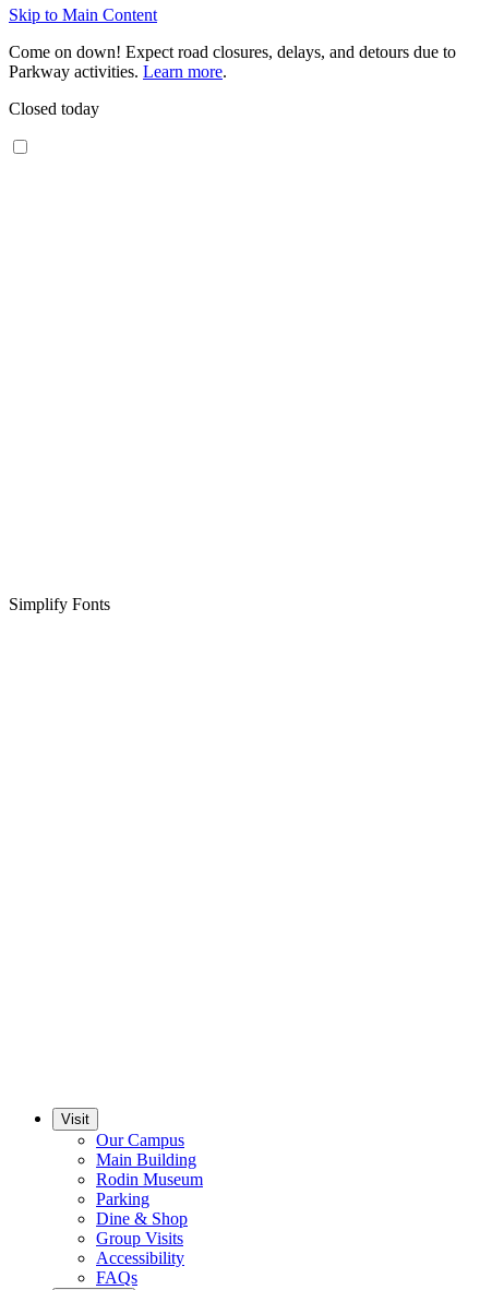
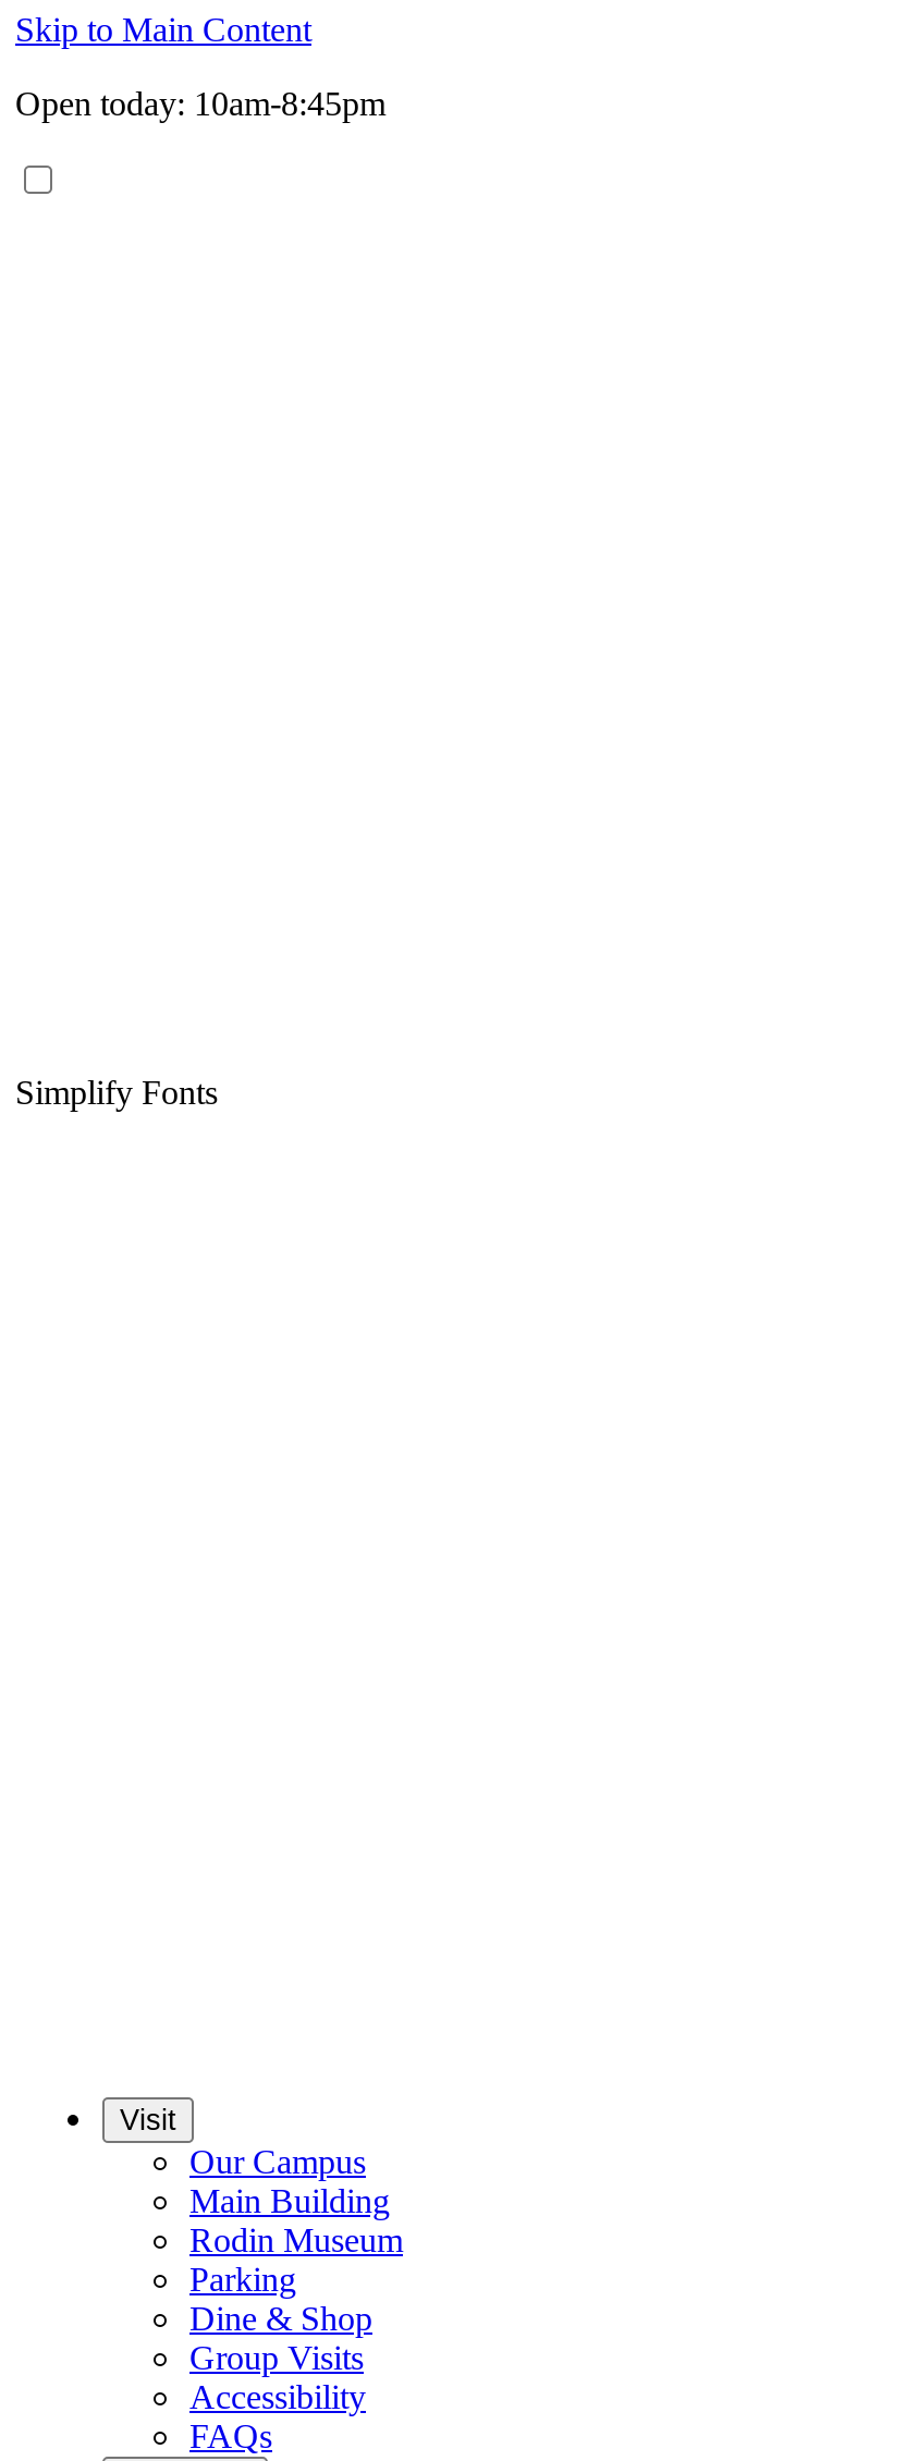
[9,43,456,118] Come on down! Expect road closures, delays, and detours due to | Parkway activities. Learn more. | Closed today -> [15,85,385,122] Open today: 10am-8:45pm

